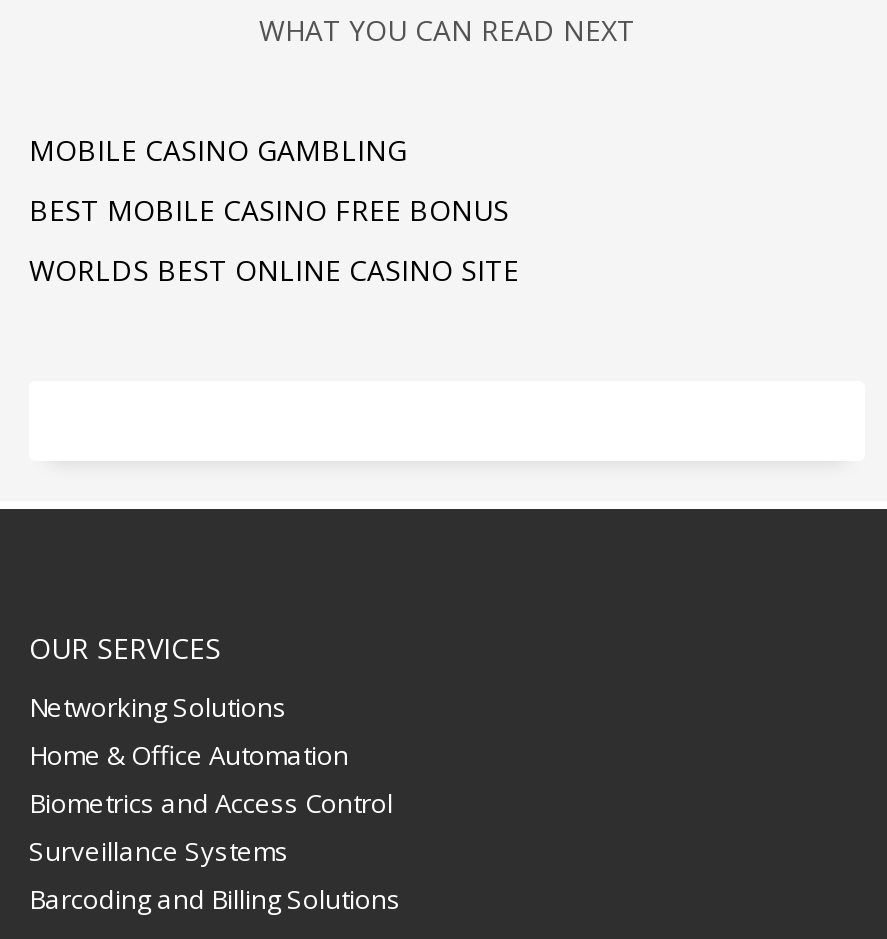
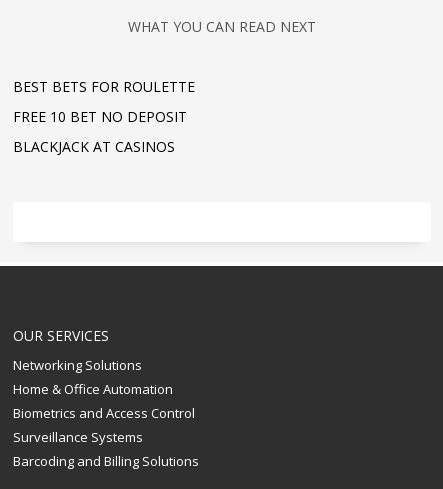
[29,131,407,169] MOBILE CASINO GAMBLING -> [13,77,195,96] BEST BETS FOR ROULETTE
[29,191,509,229] BEST MOBILE CASINO FREE BONUS -> [13,107,187,126] FREE 10 BET NO DEPOSIT
[29,251,519,289] WORLDS BEST ONLINE CASINO SITE -> [13,137,175,156] BLACKJACK AT CASINOS

